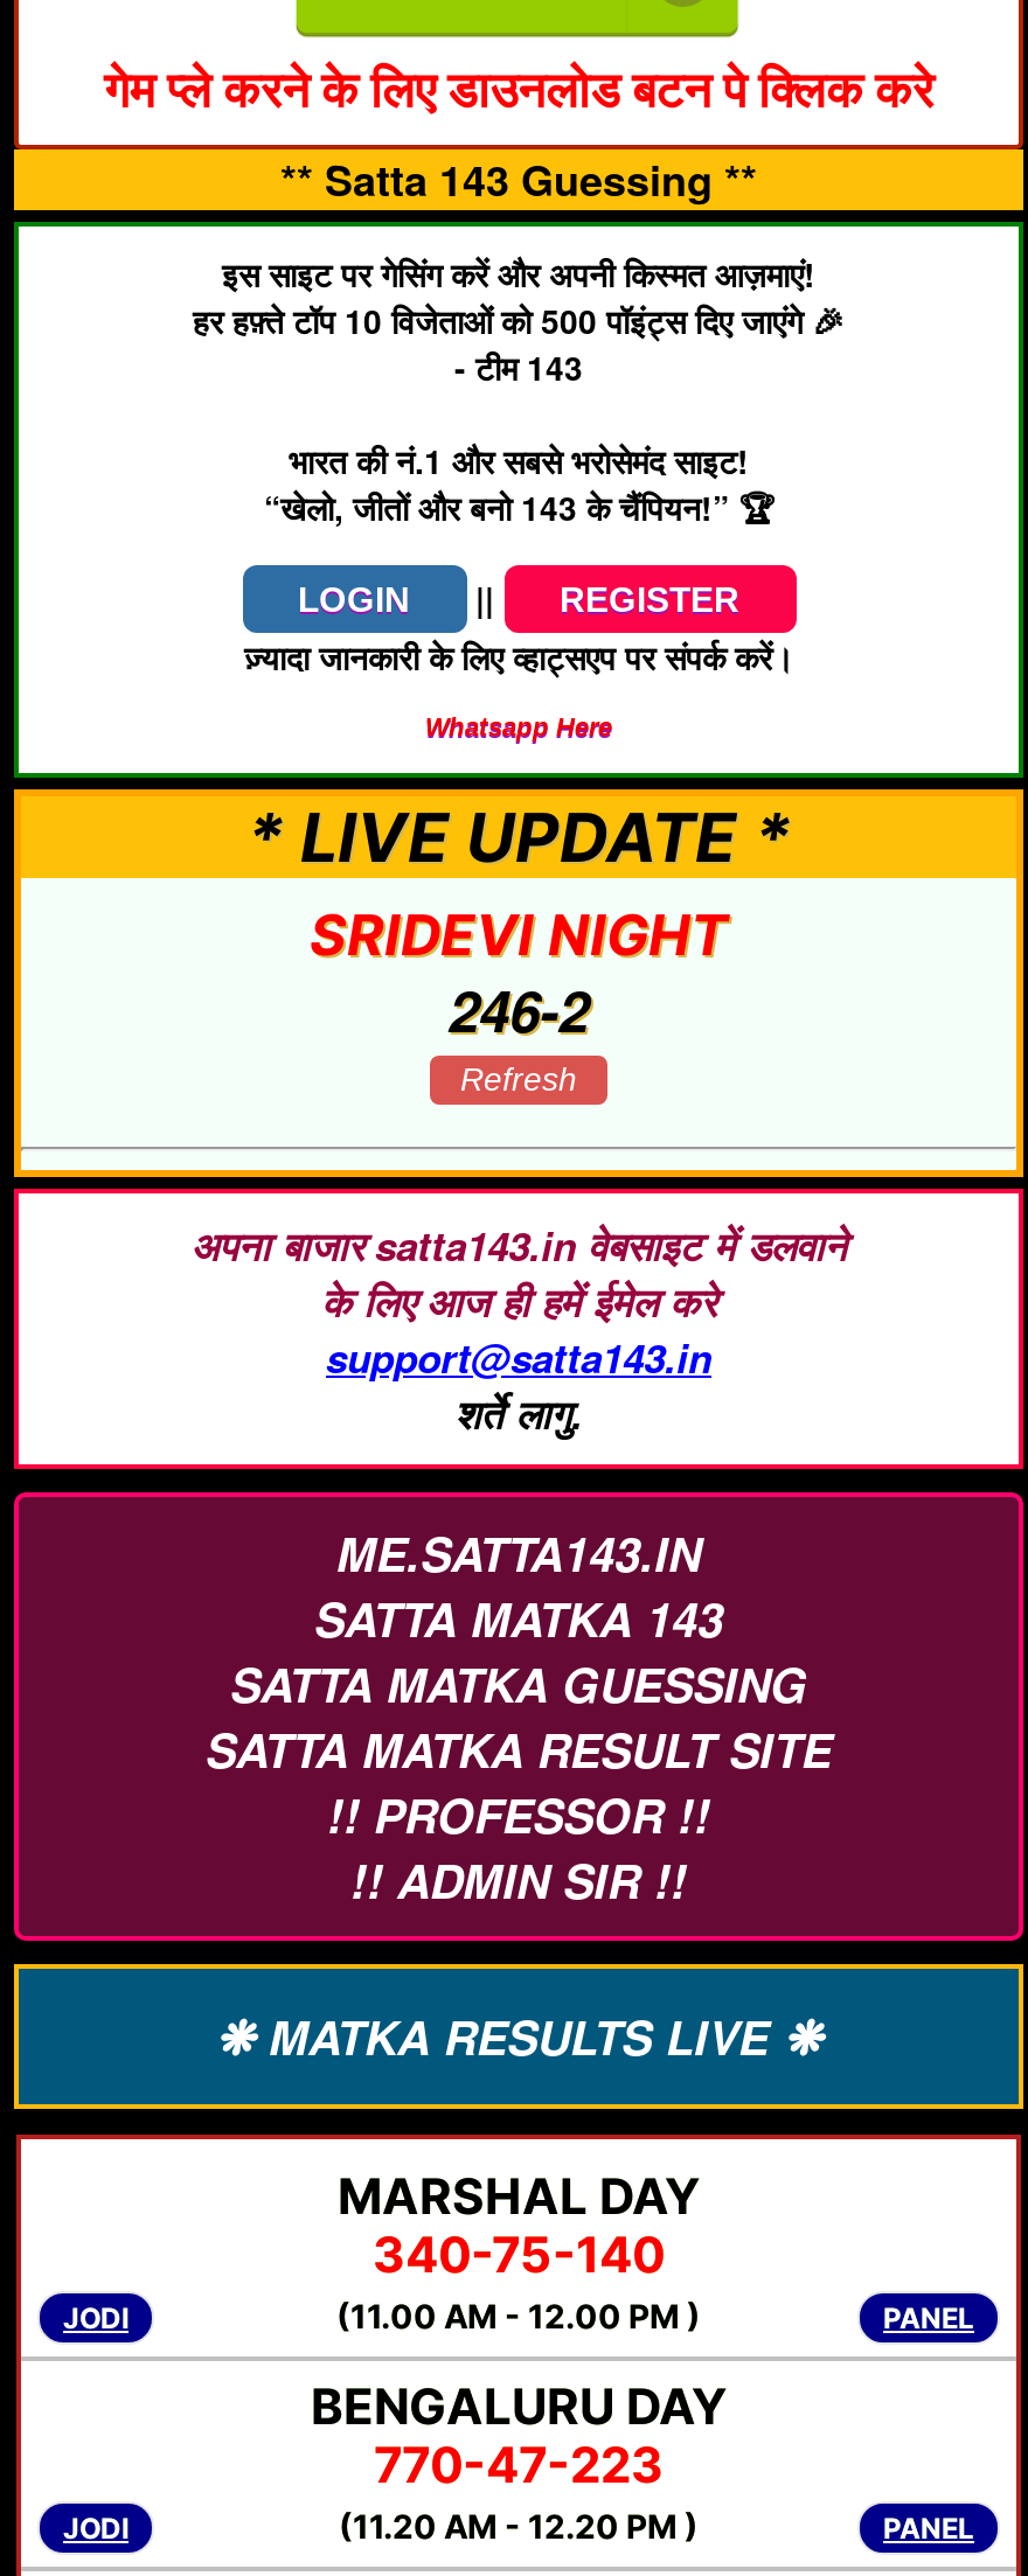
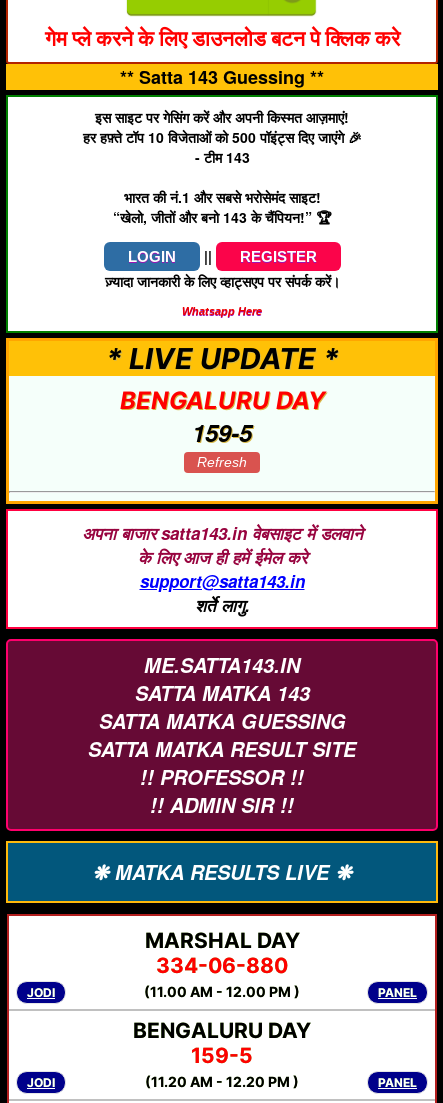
[310,902,728,1049] SRIDEVI NIGHT | 246-2 -> [119,386,324,449] BENGALURU DAY | 159-5
[373,2226,665,2285] 340-75-140 -> [156,953,288,978] 334-06-880
[374,2437,664,2495] 770-47-223 -> [191,1043,253,1068] 159-5

